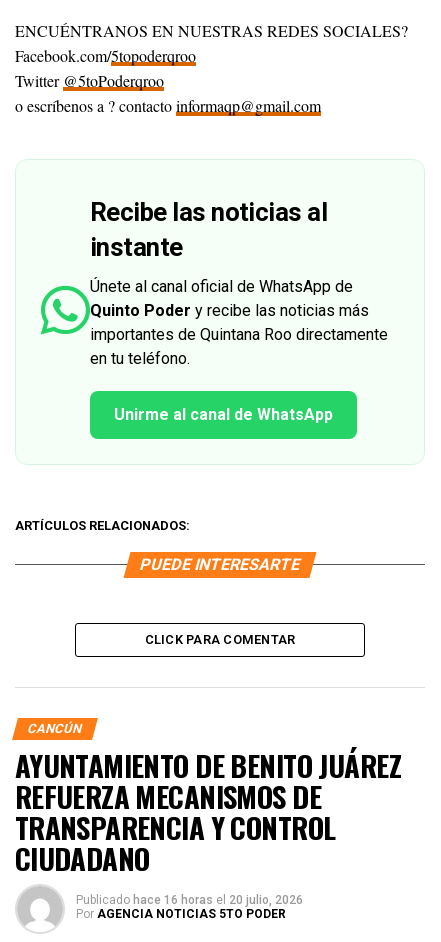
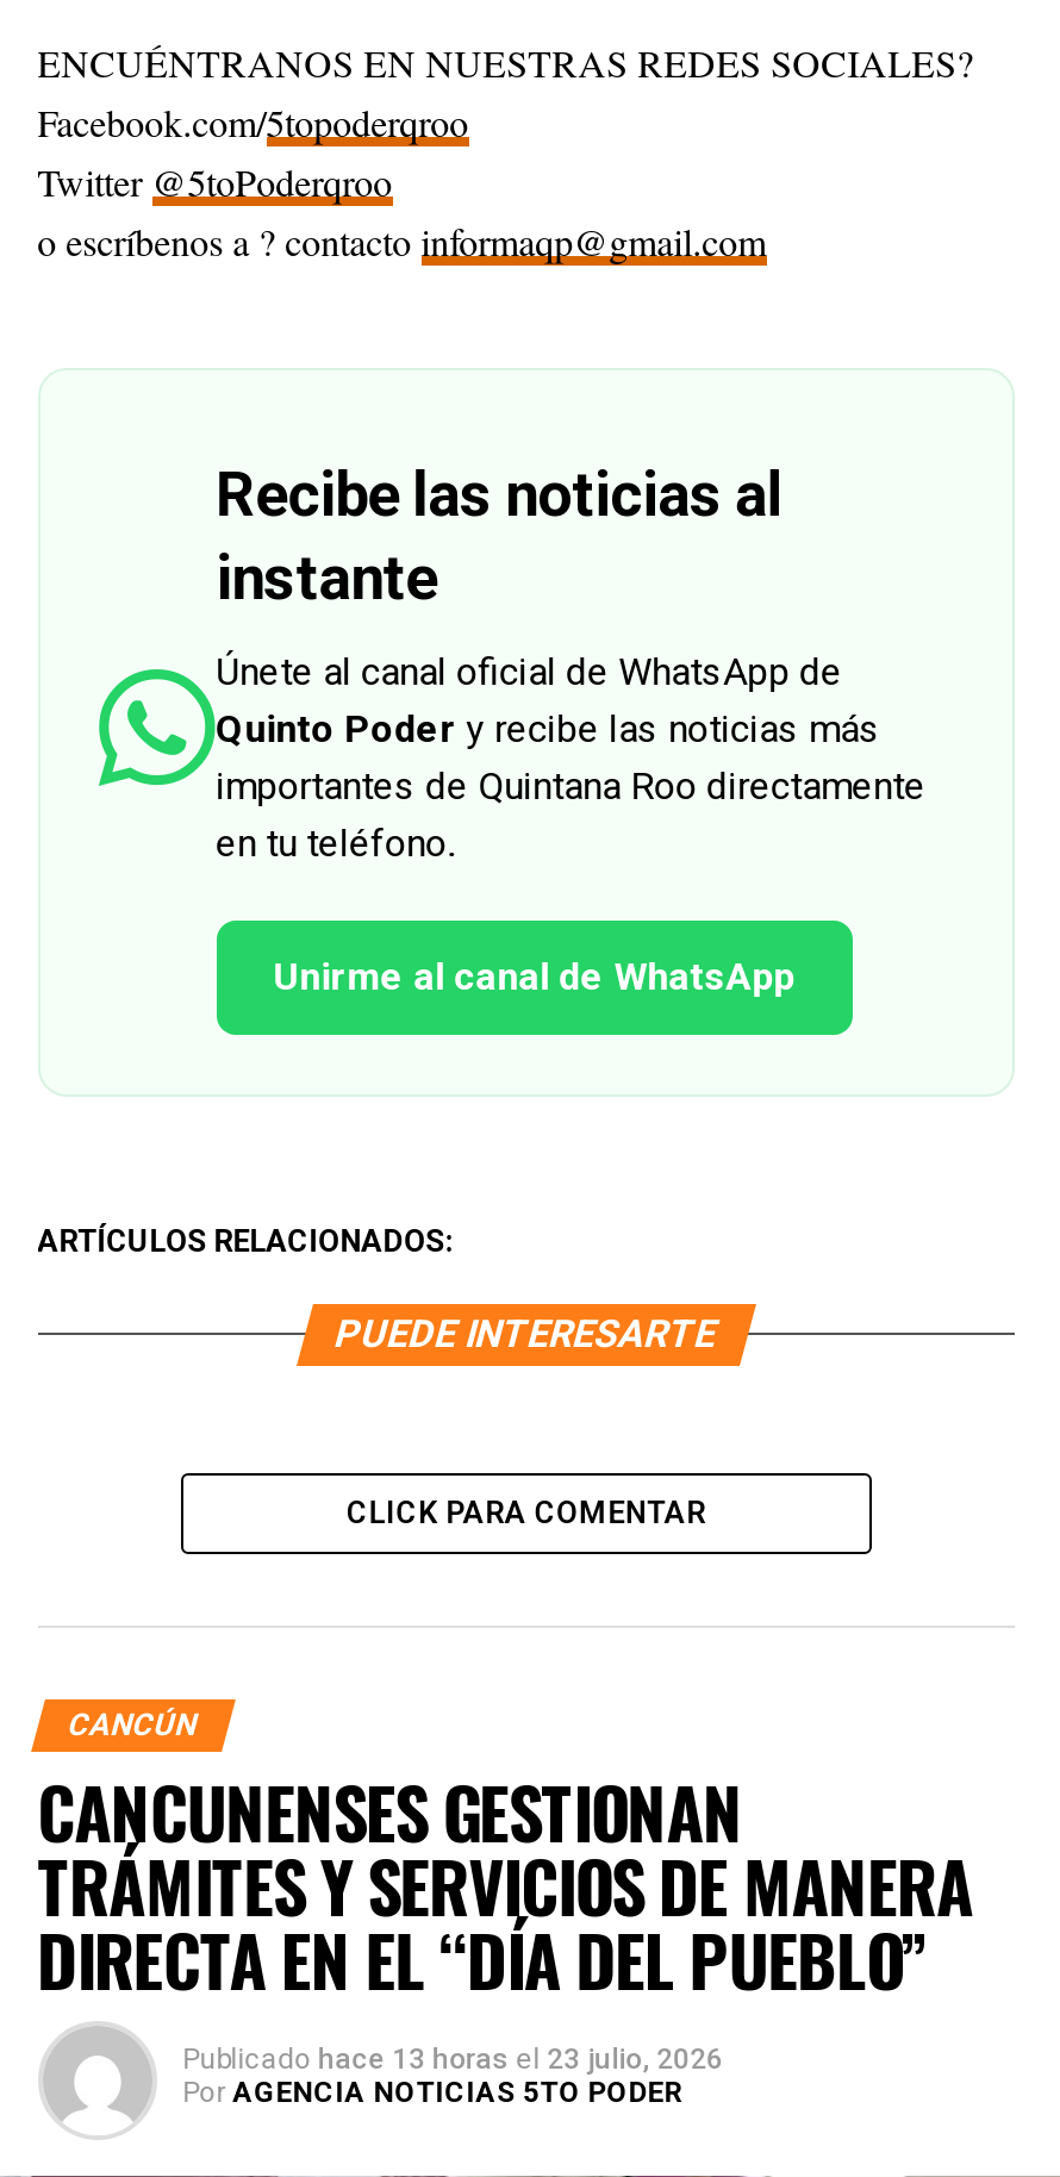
[15,744,401,907] AYUNTAMIENTO DE BENITO JUÁREZ | REFUERZA MECANISMOS DE | TRANSPARENCIA Y CONTROL | CIUDADANO | Publicado hace 16 horas el 20 julio, 2026 -> [37,1762,973,2076] CANCUNENSES GESTIONAN | TRÁMITES Y SERVICIOS DE MANERA | DIRECTA EN EL “DÍA DEL PUEBLO” | Publicado hace 13 horas el 23 julio, 2026

